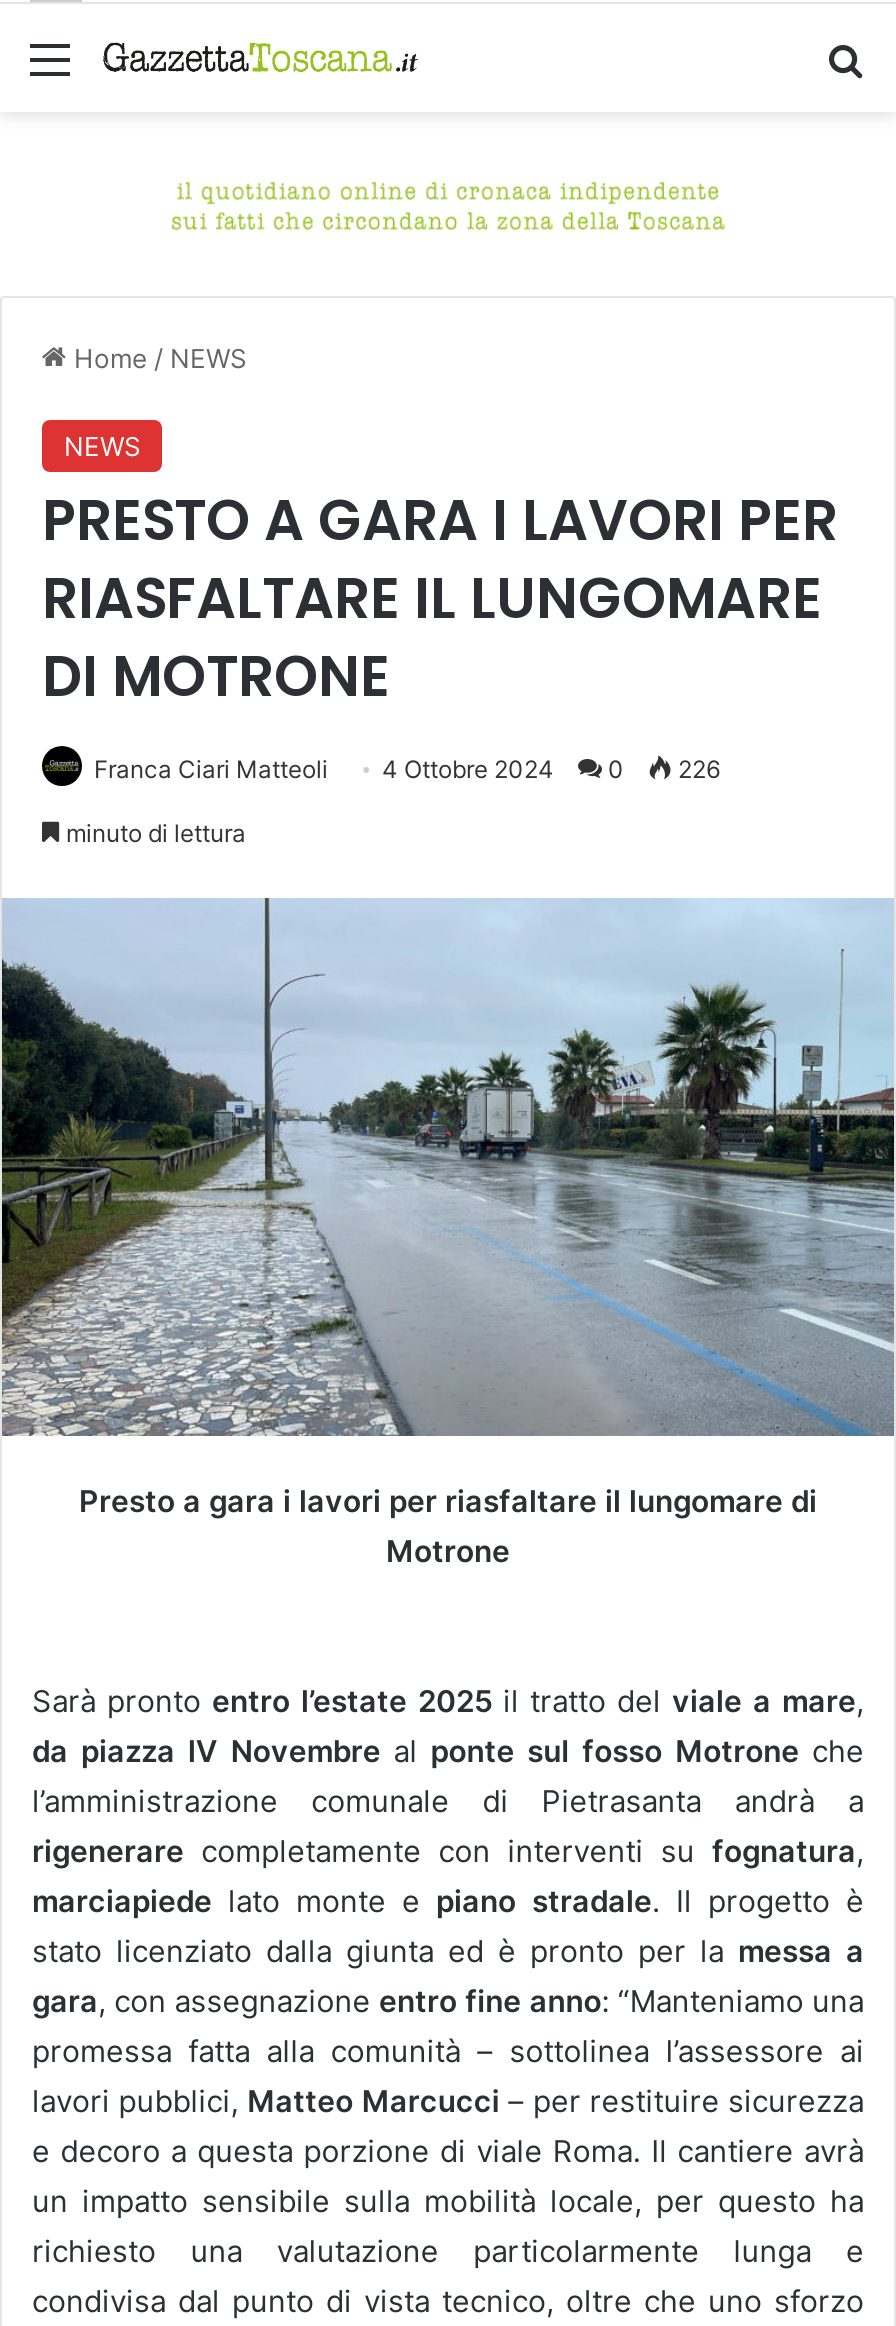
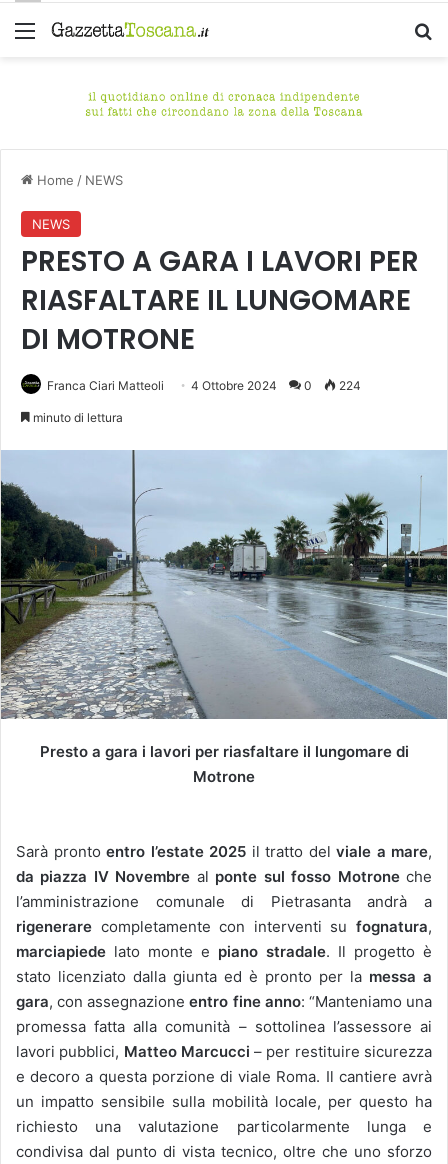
[94,754,720,784] Franca Ciari Matteoli 4 Ottobre 2024 0 226 -> [47,378,361,393] Franca Ciari Matteoli 4 Ottobre 2024 0 224

